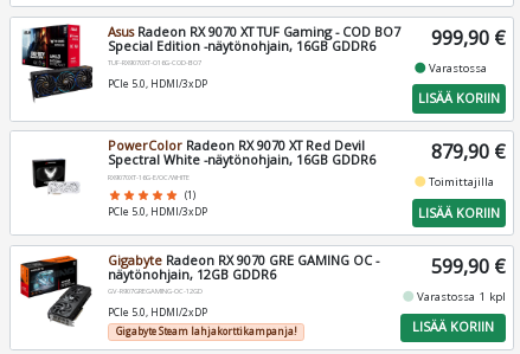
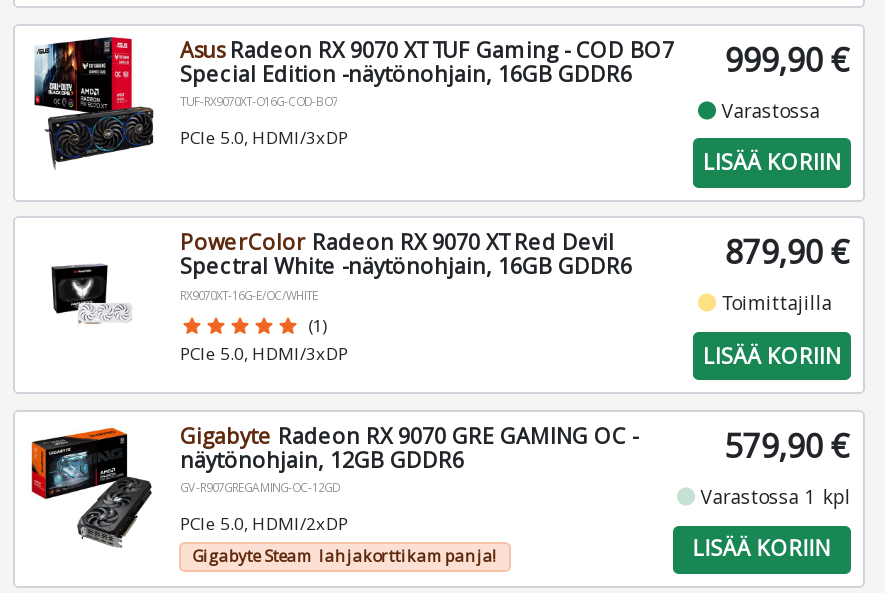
[431,253,506,279] 599,90 € -> [725,424,851,468] 579,90 €

